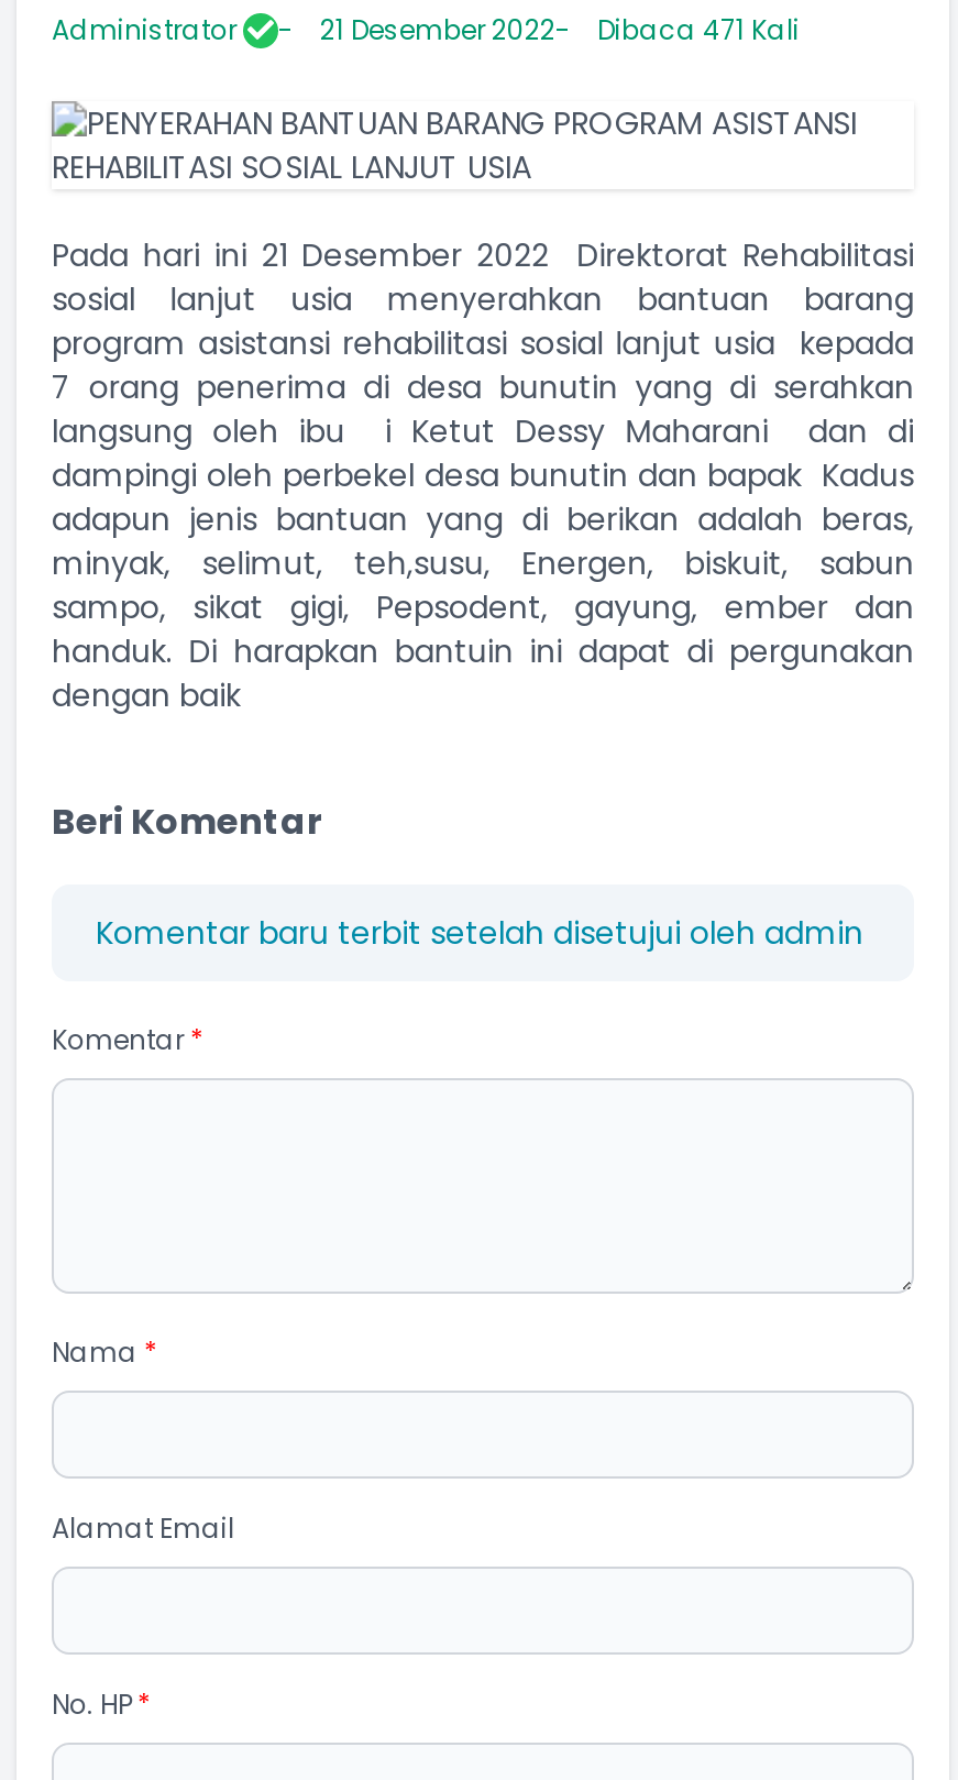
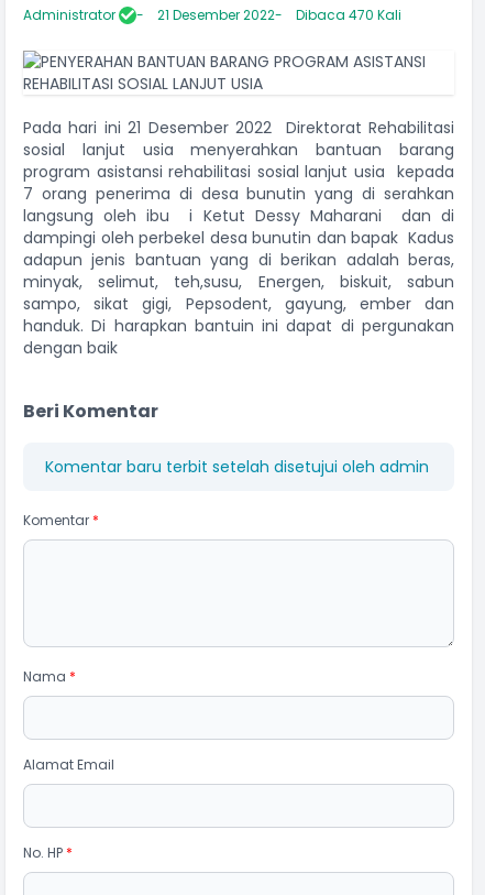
[320,11,800,48] 21 Desember 2022 Dibaca 471 Kali -> [157,6,401,24] 21 Desember 2022 Dibaca 470 Kali

